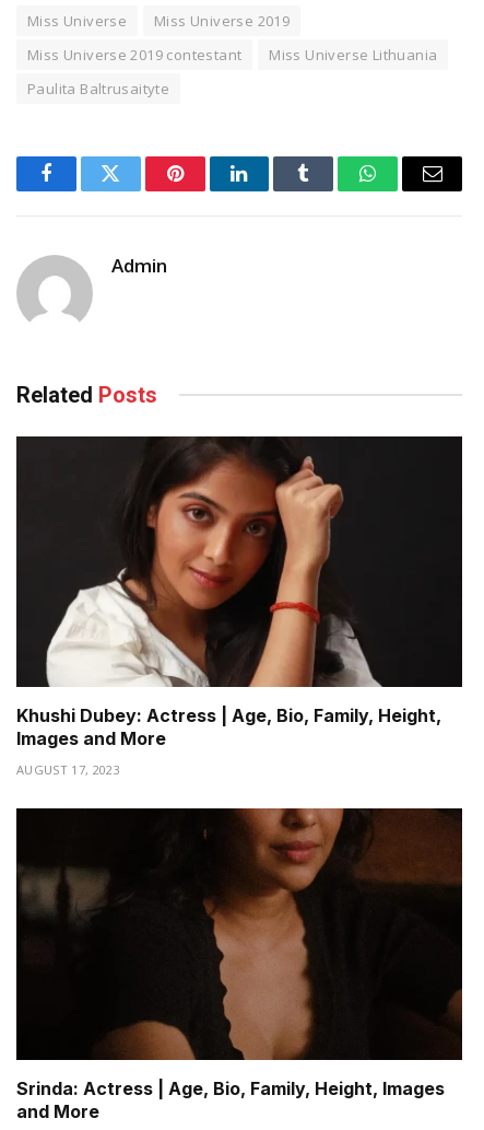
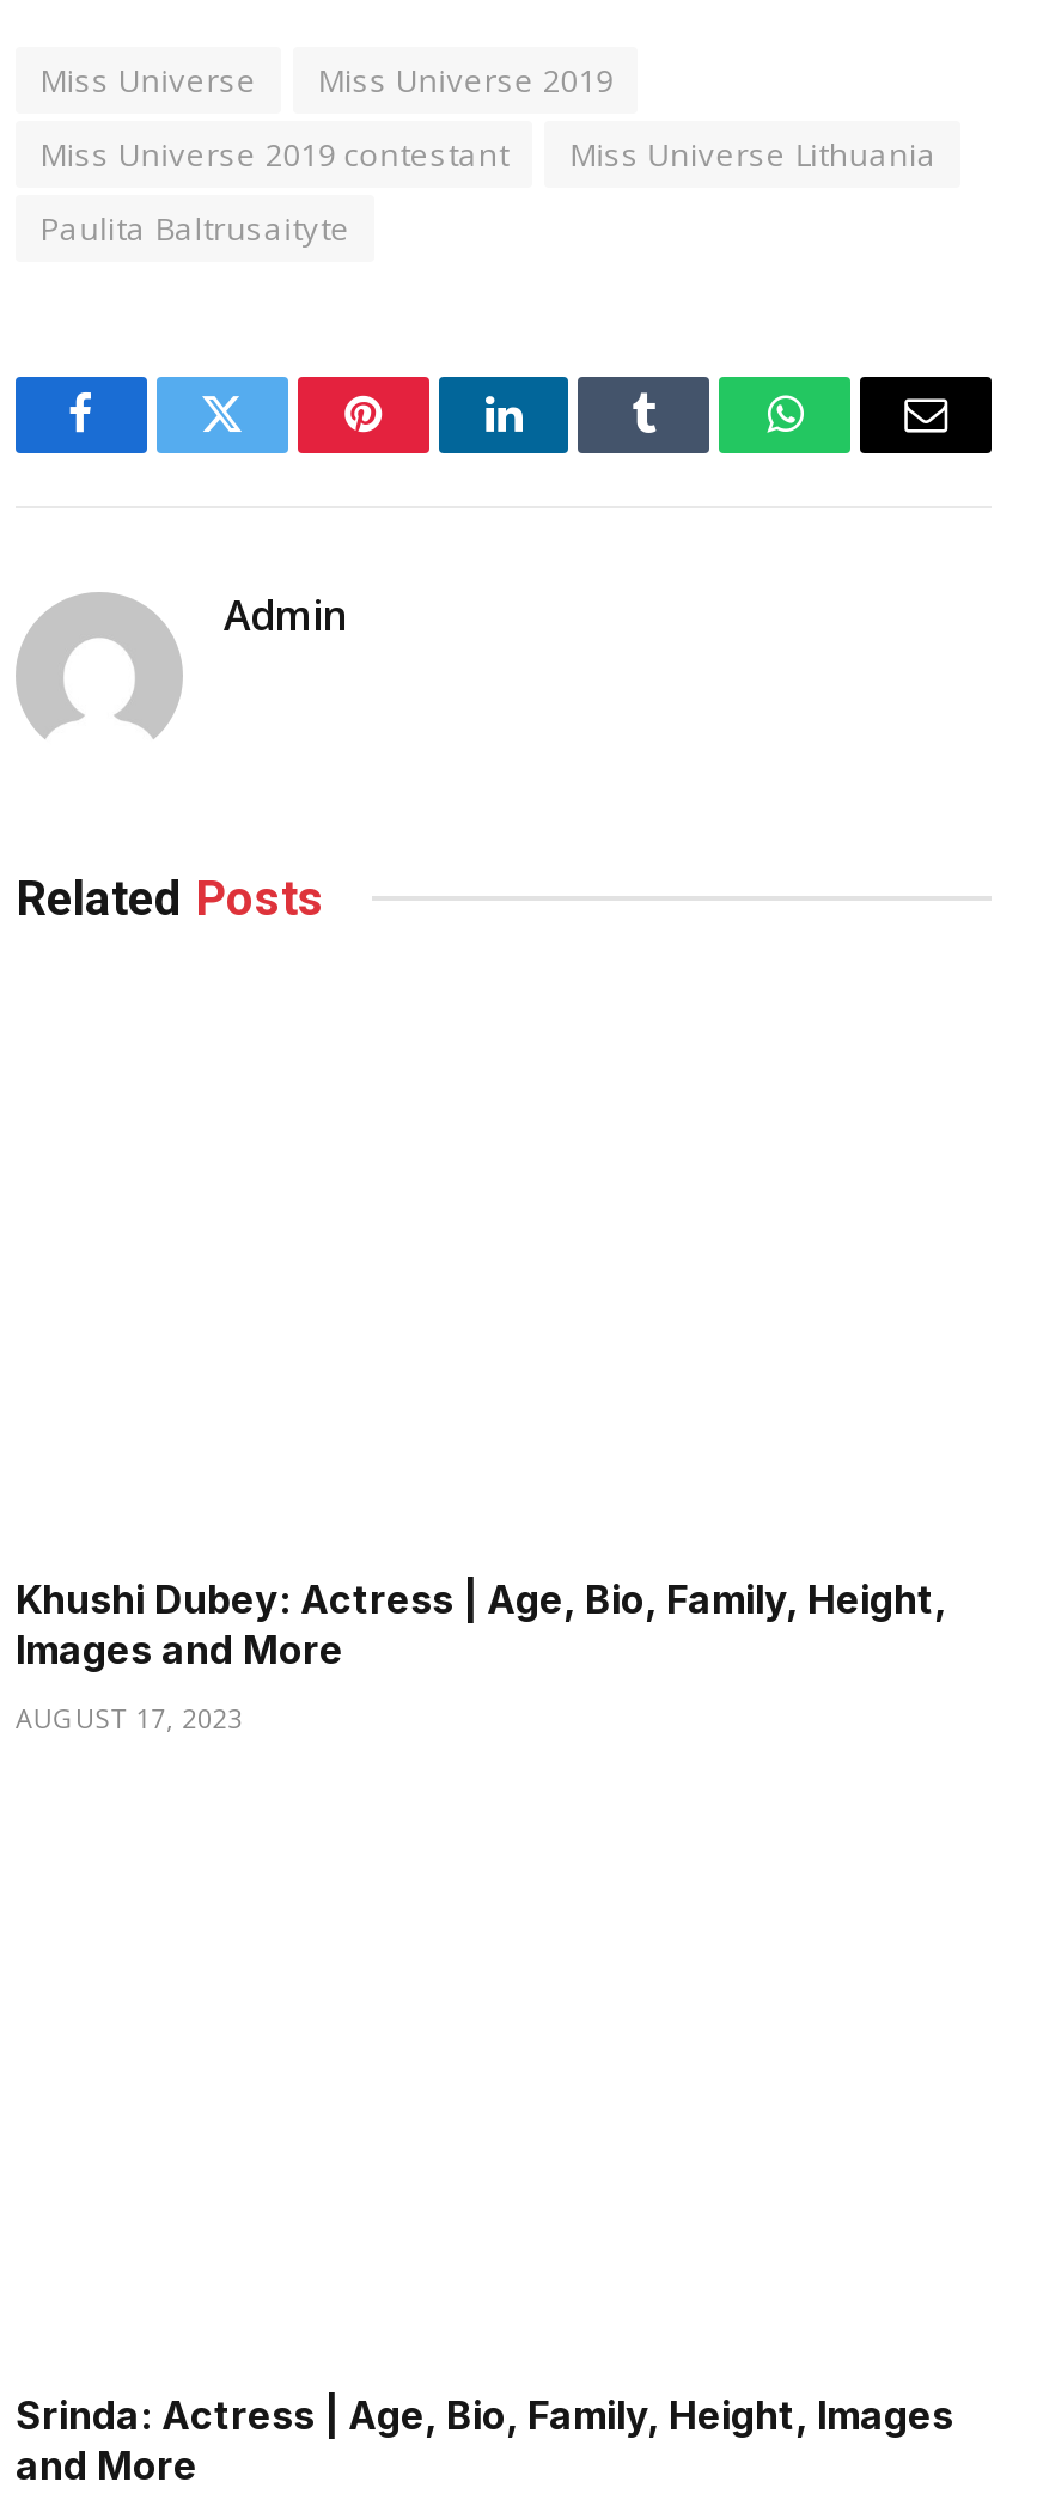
[15,435,463,688] [image] -> none
[15,807,463,1061] [image] -> none

